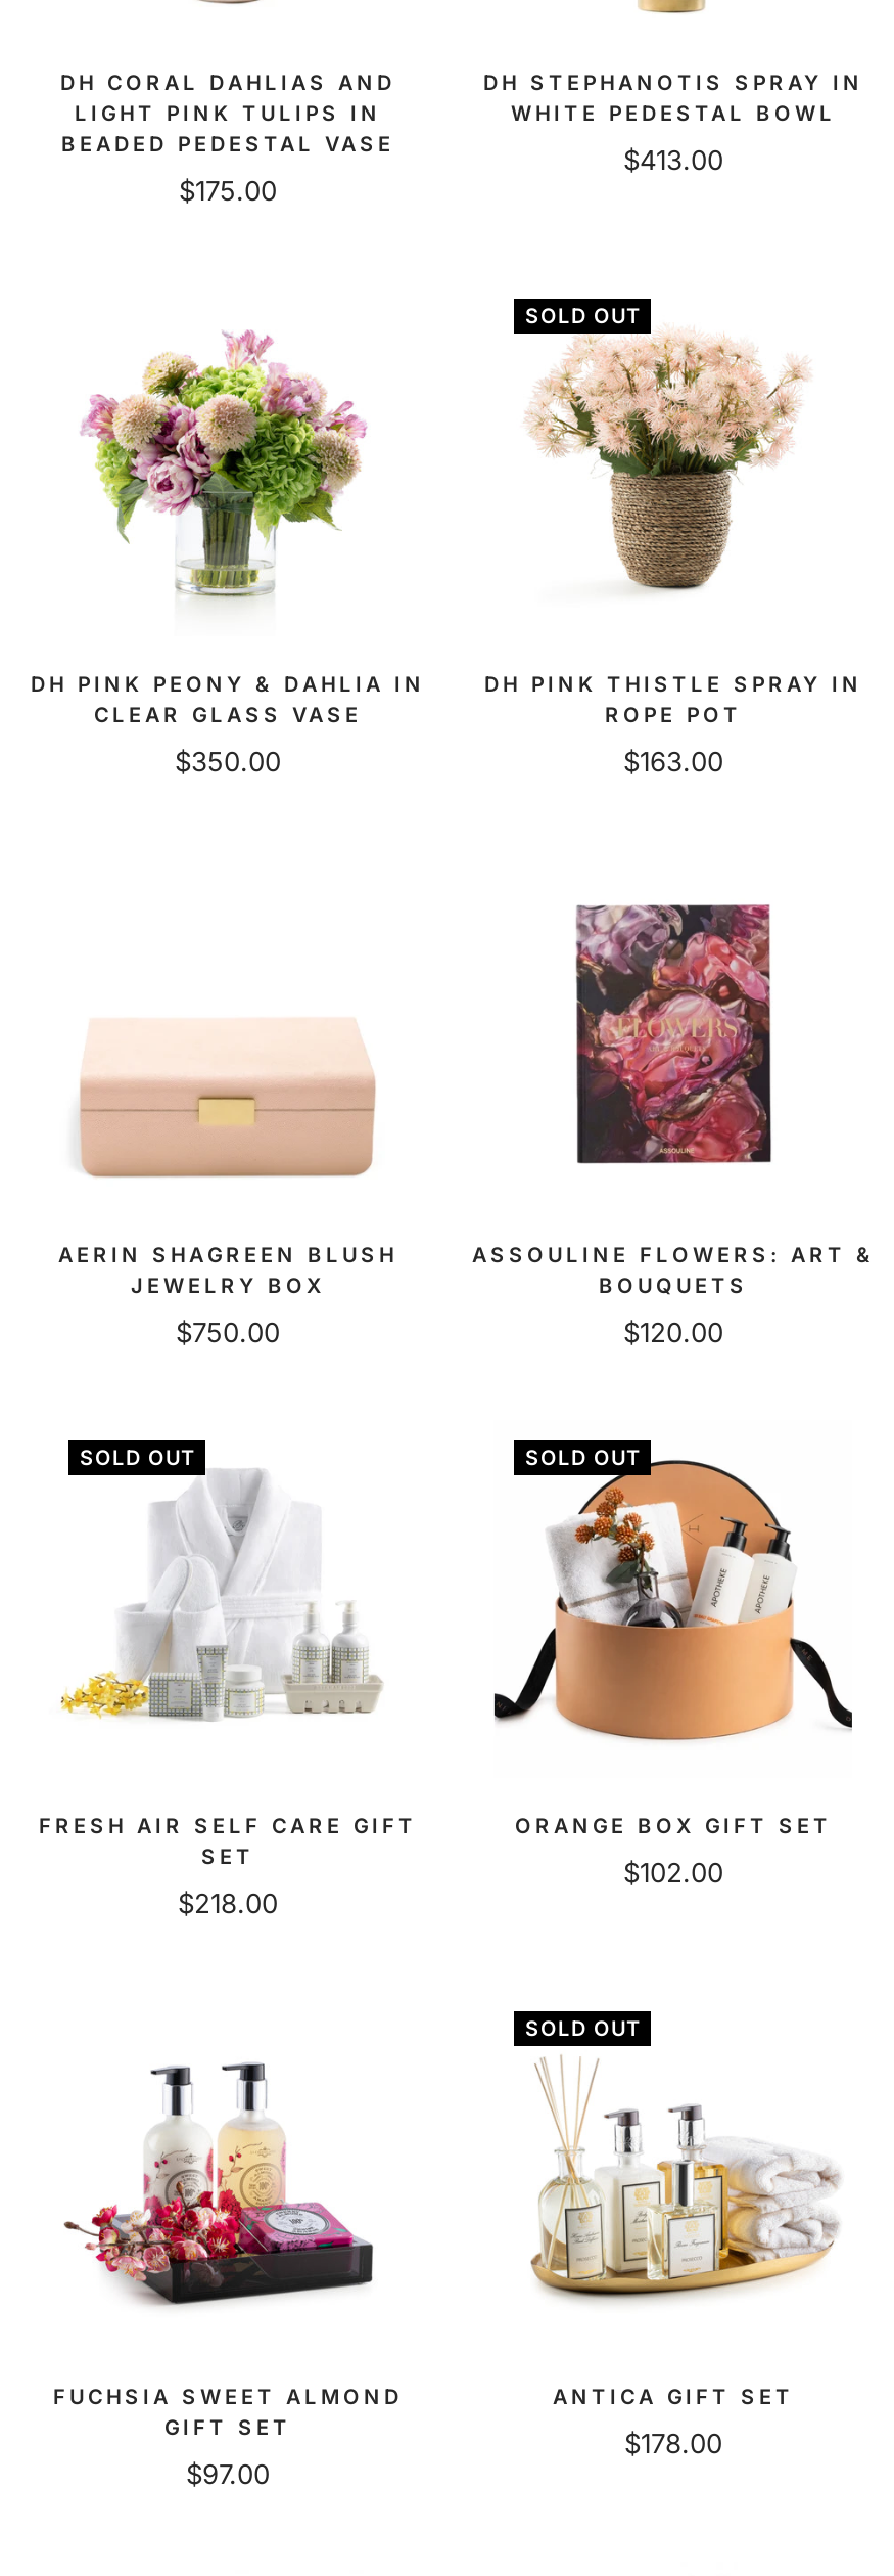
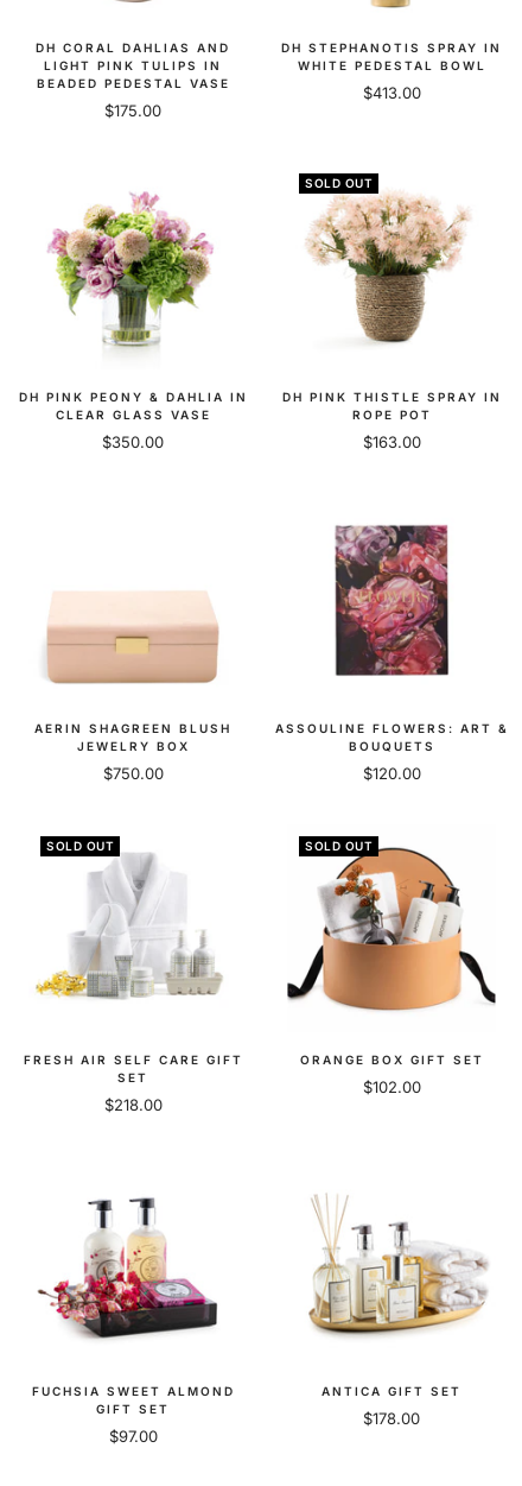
[525,2016,642,2041] SOLD OUT -> none

